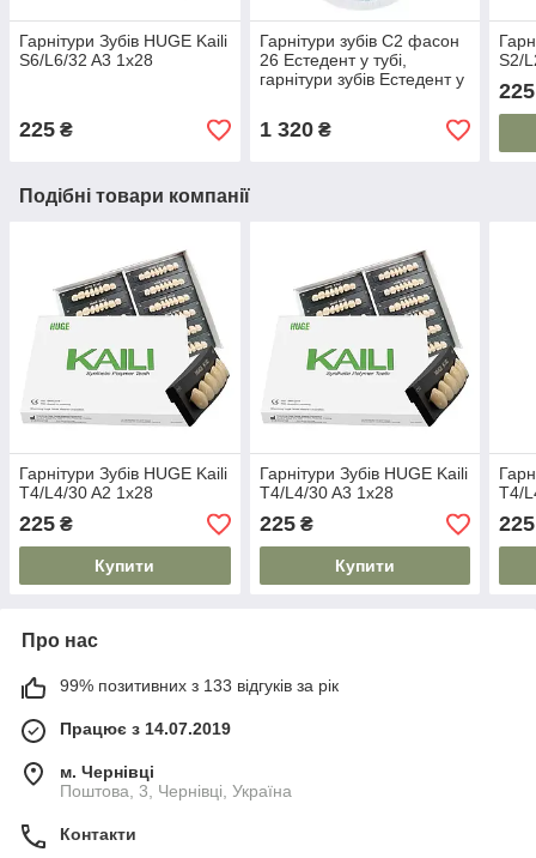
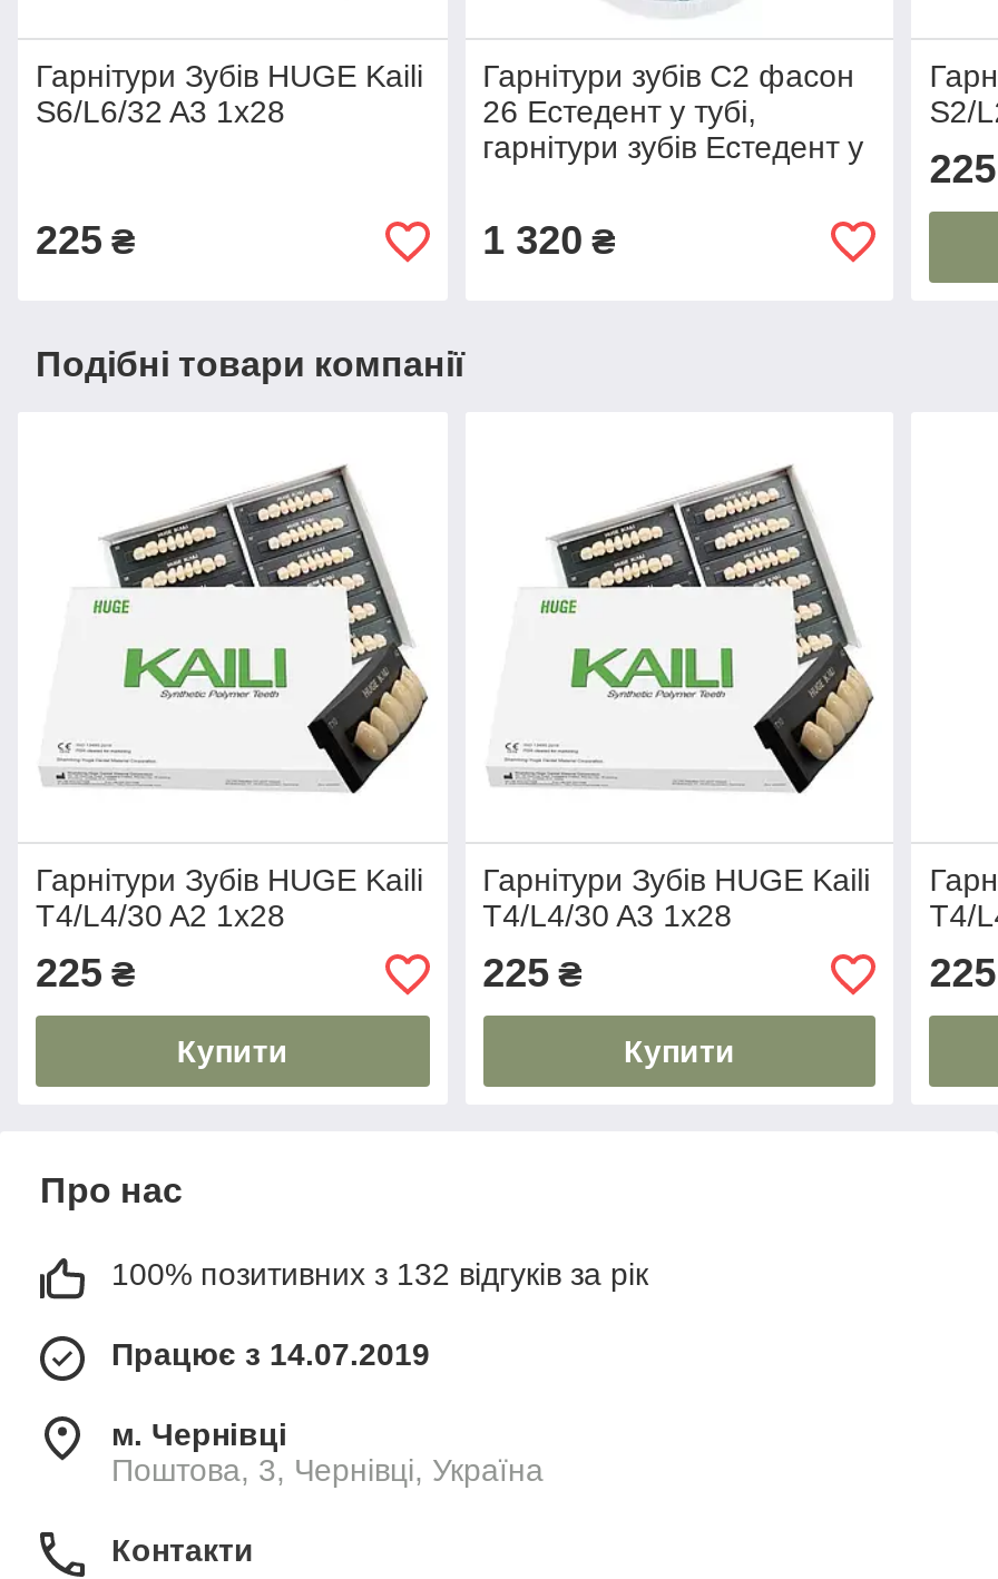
[60,676,339,695] 99% позитивних з 133 відгуків за рік -> [111,1256,648,1292] 100% позитивних з 132 відгуків за рік

